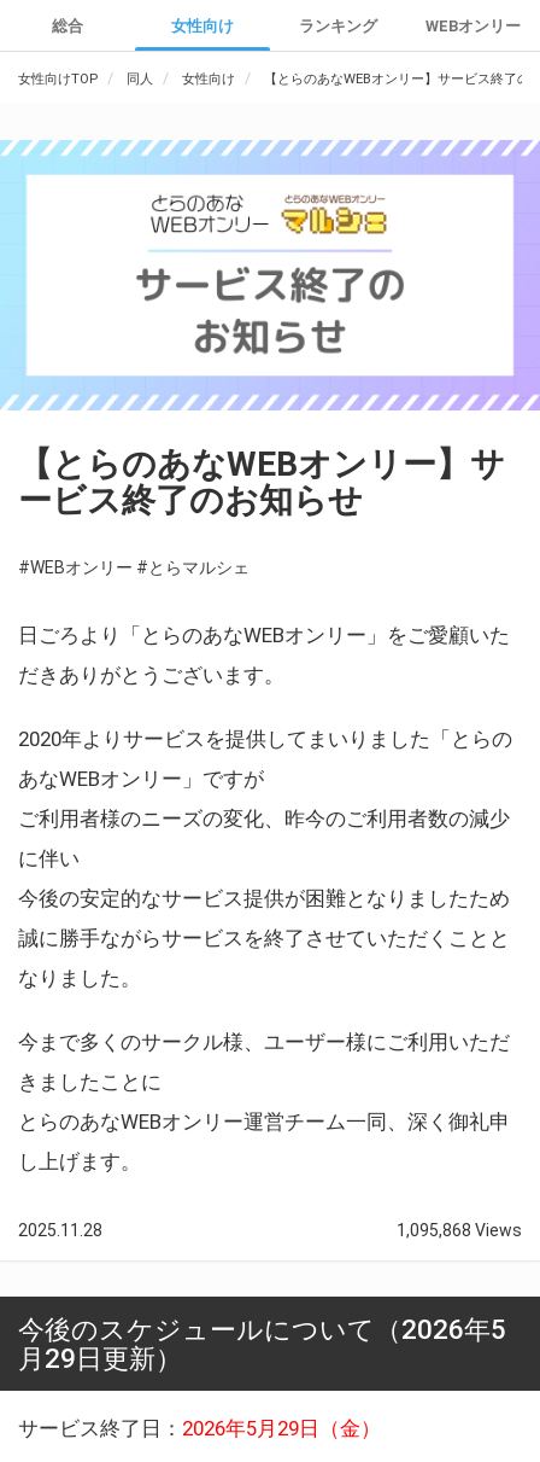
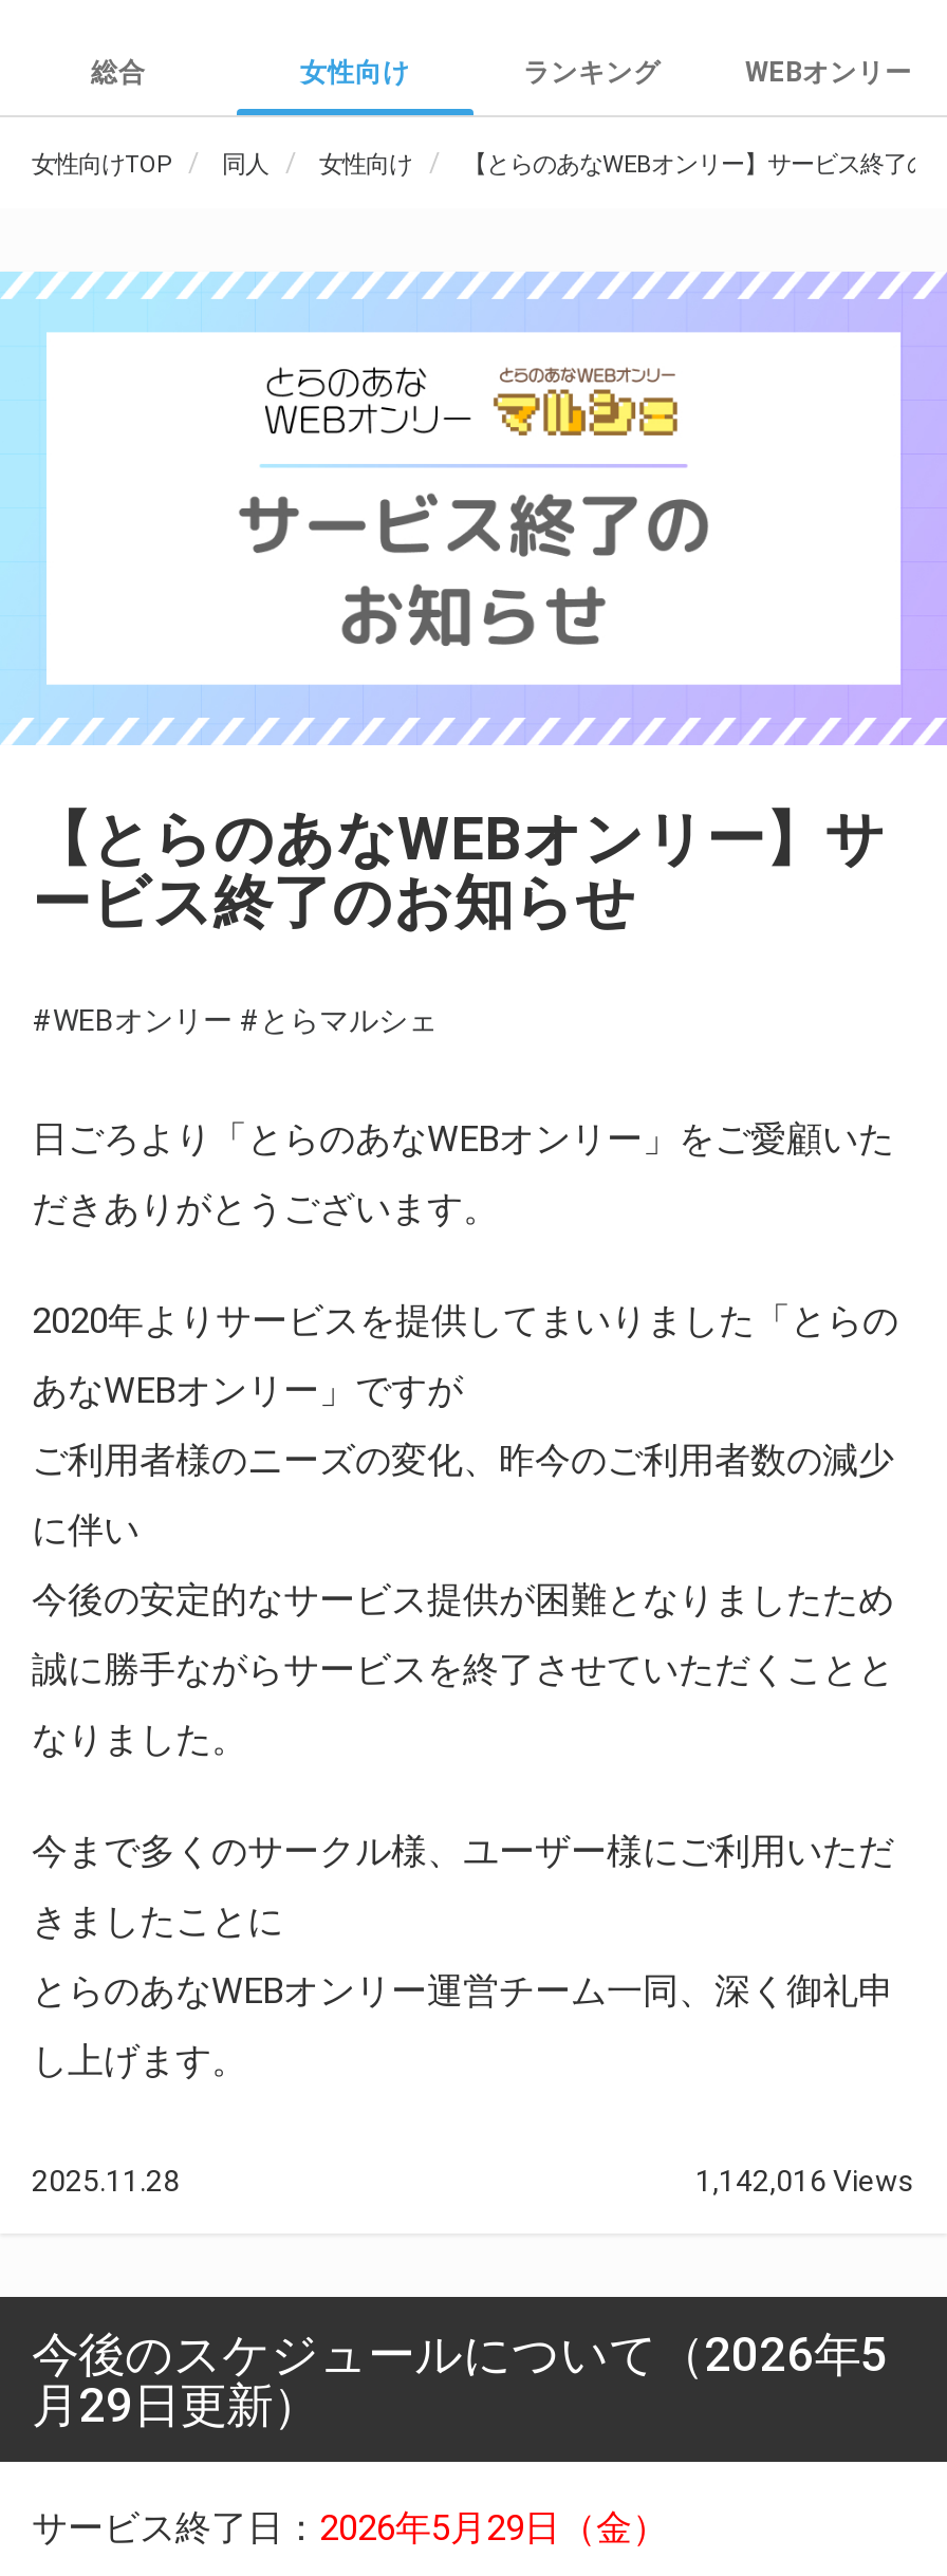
[397,1220,522,1240] 1,095,868 Views -> [695,2163,915,2197] 1,142,016 Views

